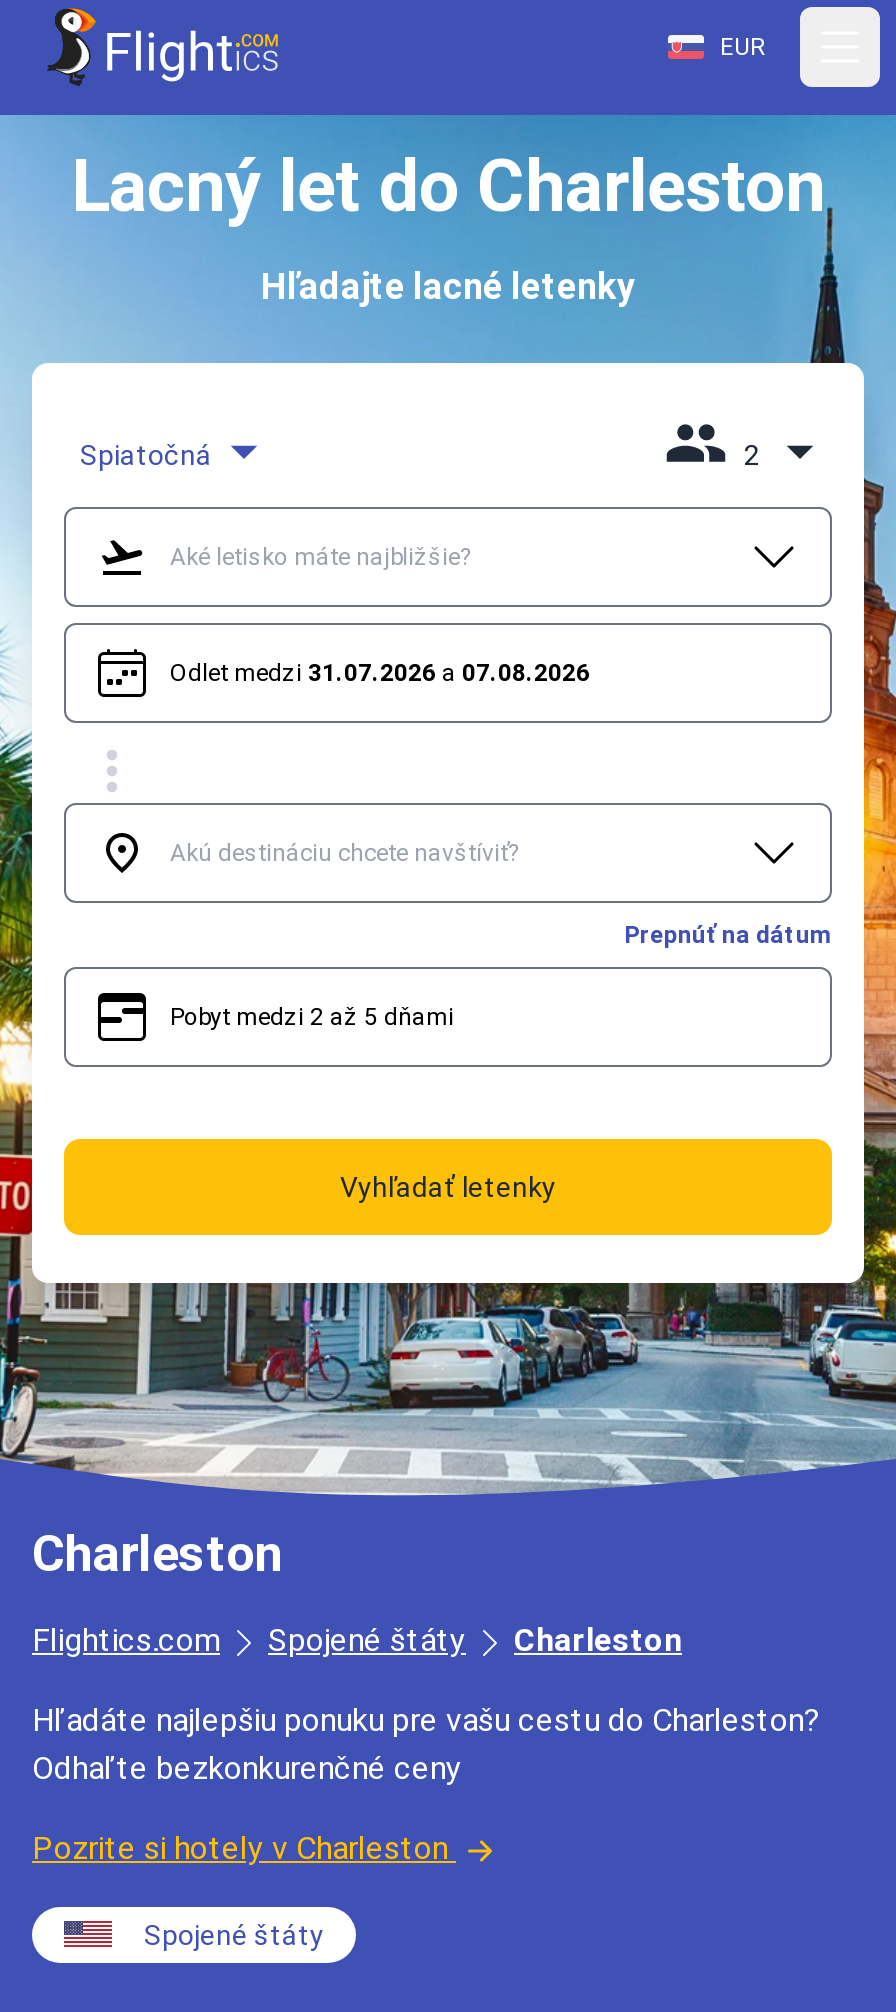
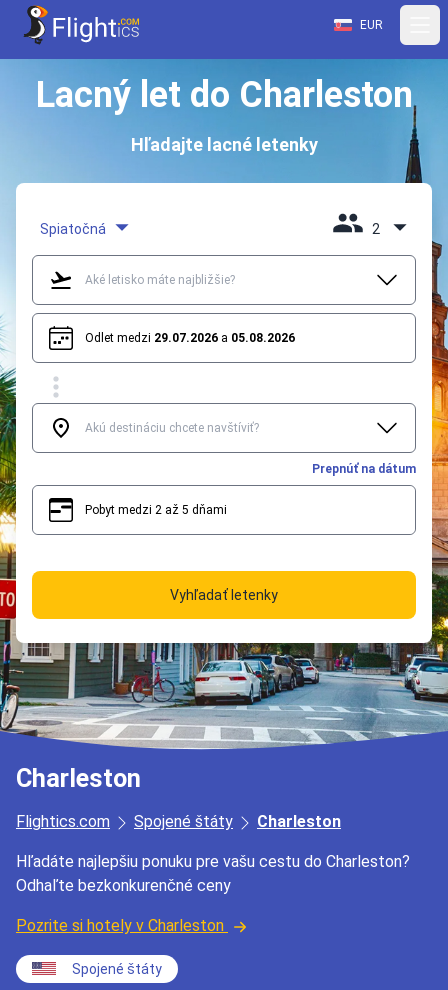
[170,659,590,687] Odlet medzi 31.07.2026 a 07.08.2026 -> [85,331,295,345] Odlet medzi 29.07.2026 a 05.08.2026

